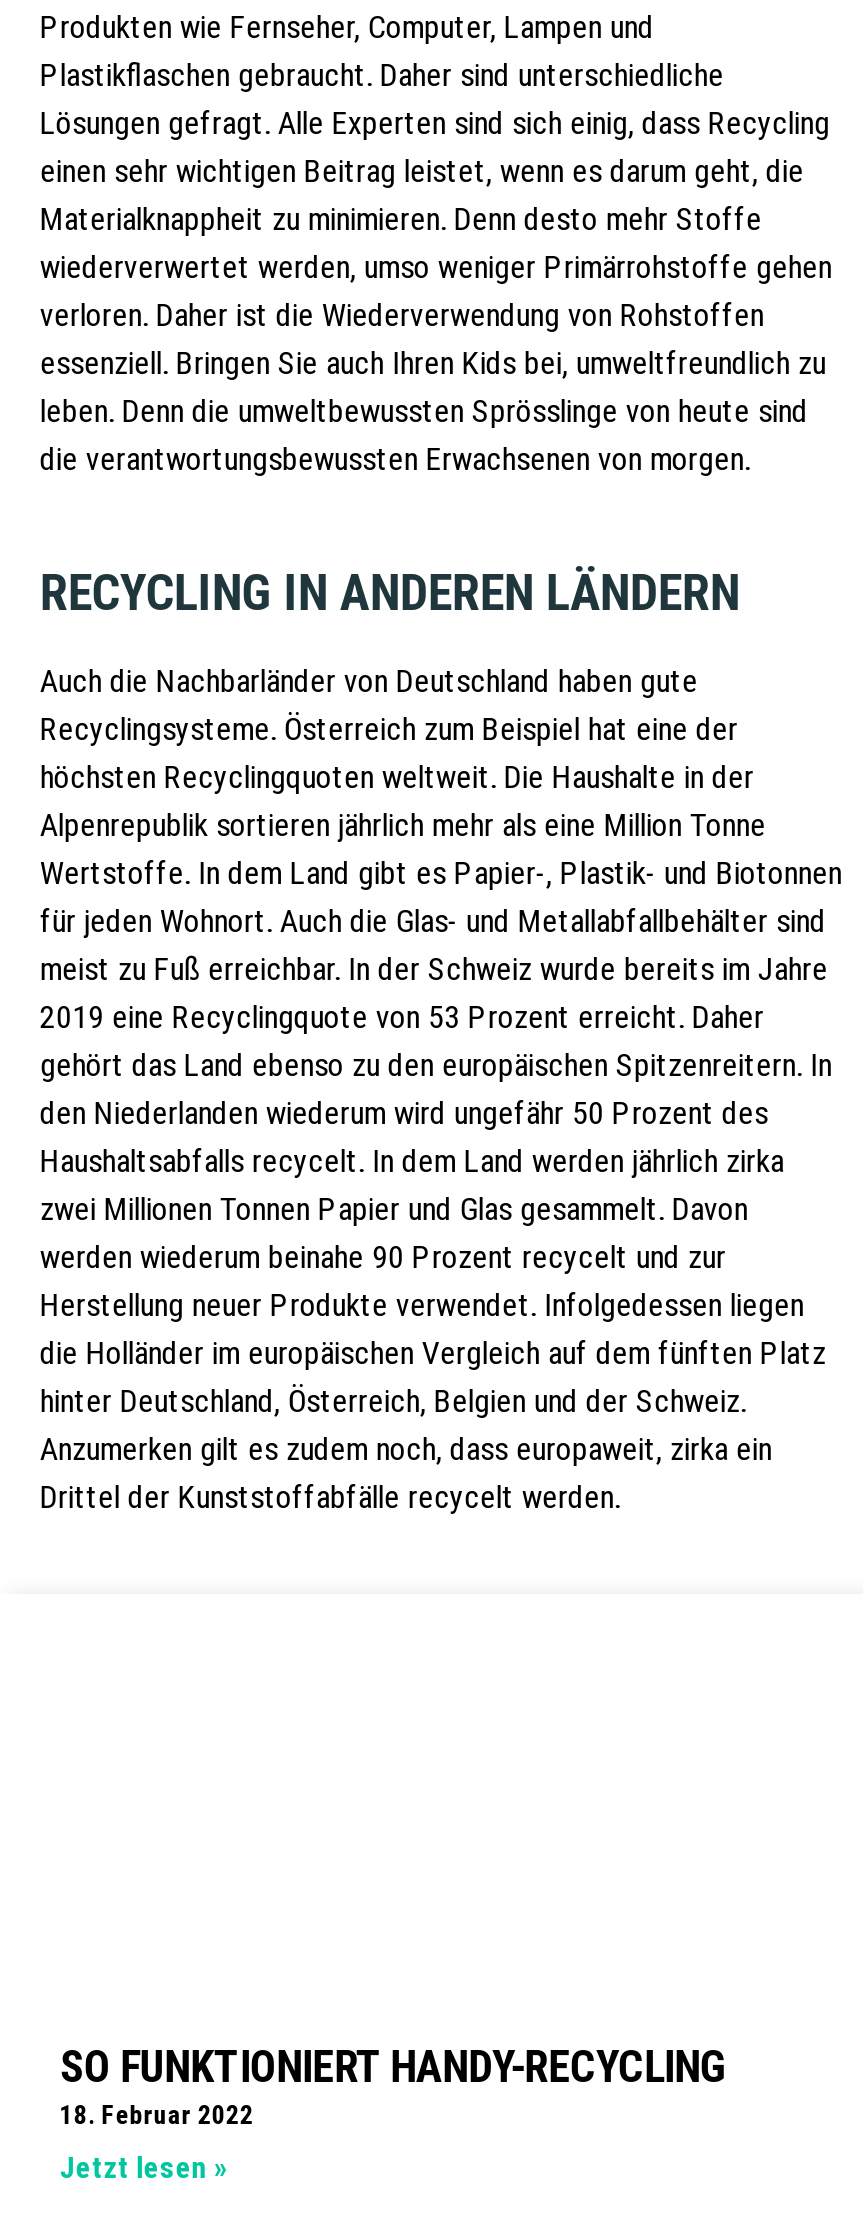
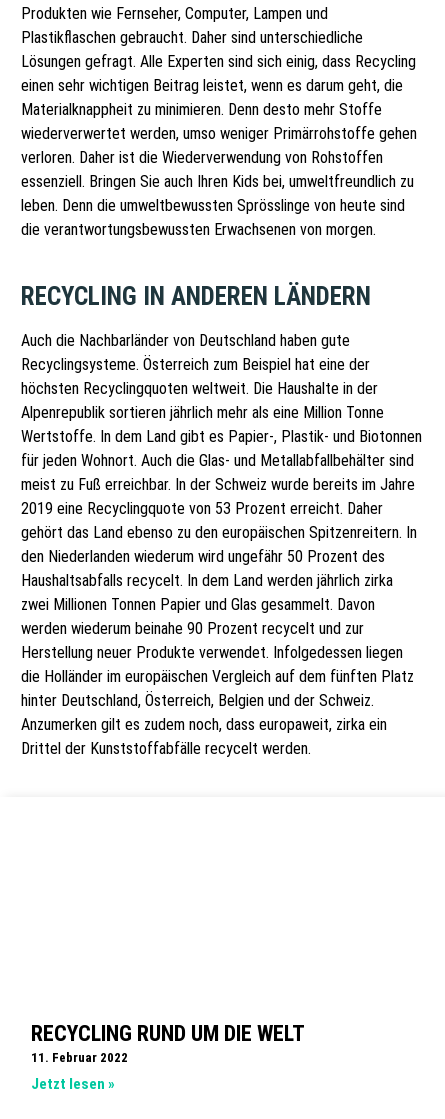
[60,2042,726,2130] SO FUNKTIONIERT HANDY-RECYCLING | 18. Februar 2022 -> [31,1021,305,1065] RECYCLING RUND UM DIE WELT | 11. Februar 2022

